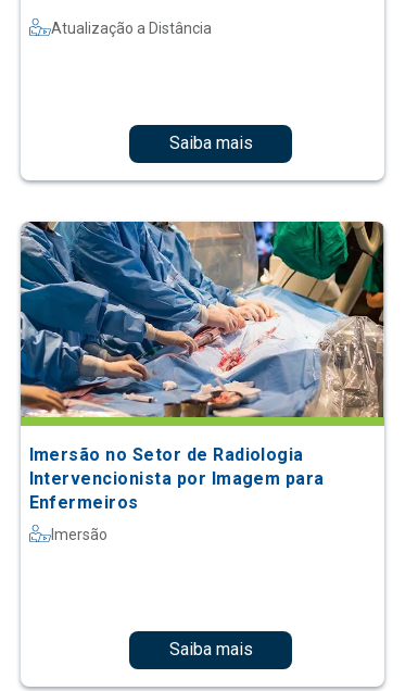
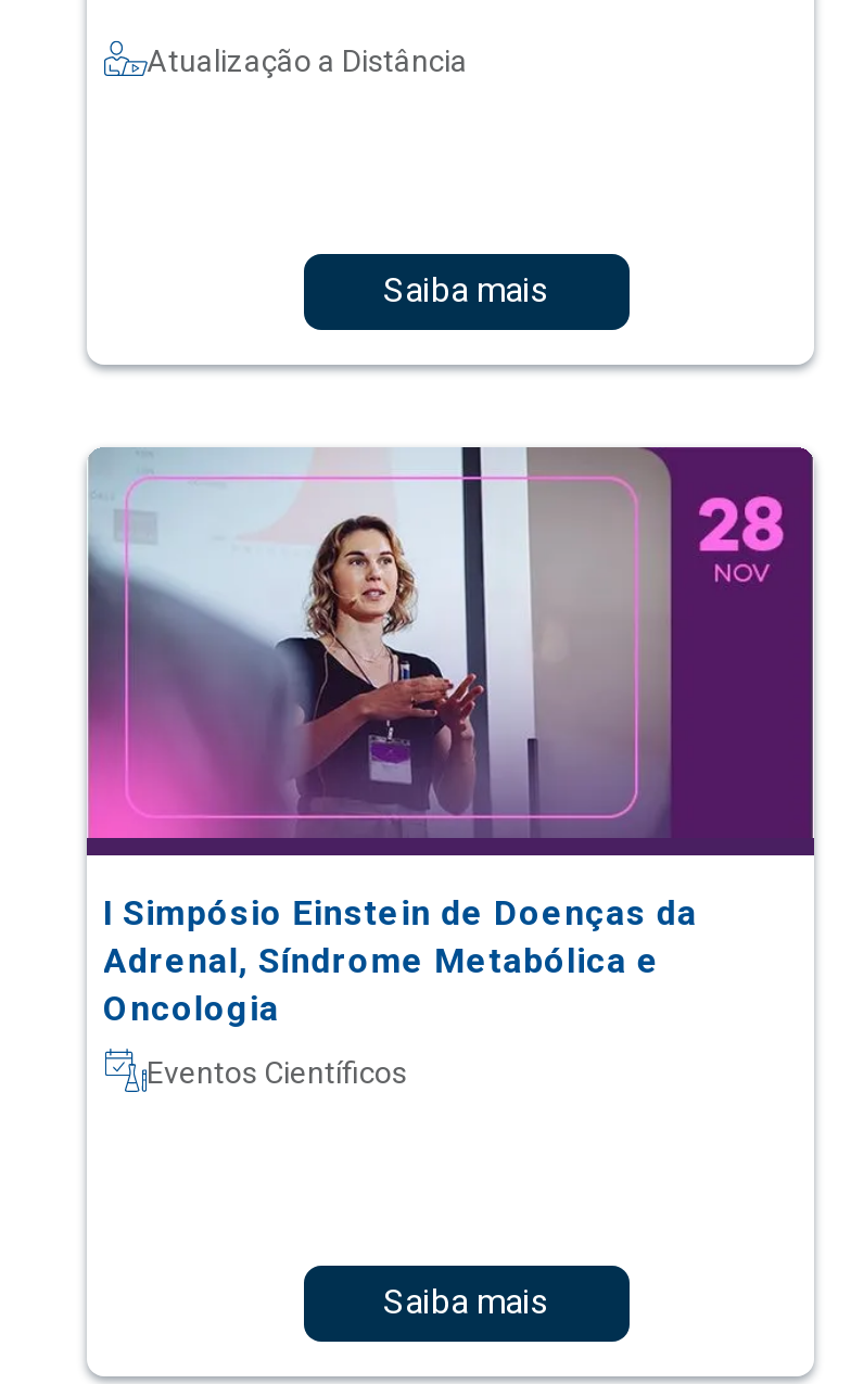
[20,221,385,513] [image] | Imersão no Setor de Radiologia | Intervencionista por Imagem para | Enfermeiros -> [85,444,816,1028] [image] | I Simpósio Einstein de Doenças da | Adrenal, Síndrome Metabólica e | Oncologia
[50,526,107,543] Imersão -> [147,1054,407,1088] Eventos Científicos

